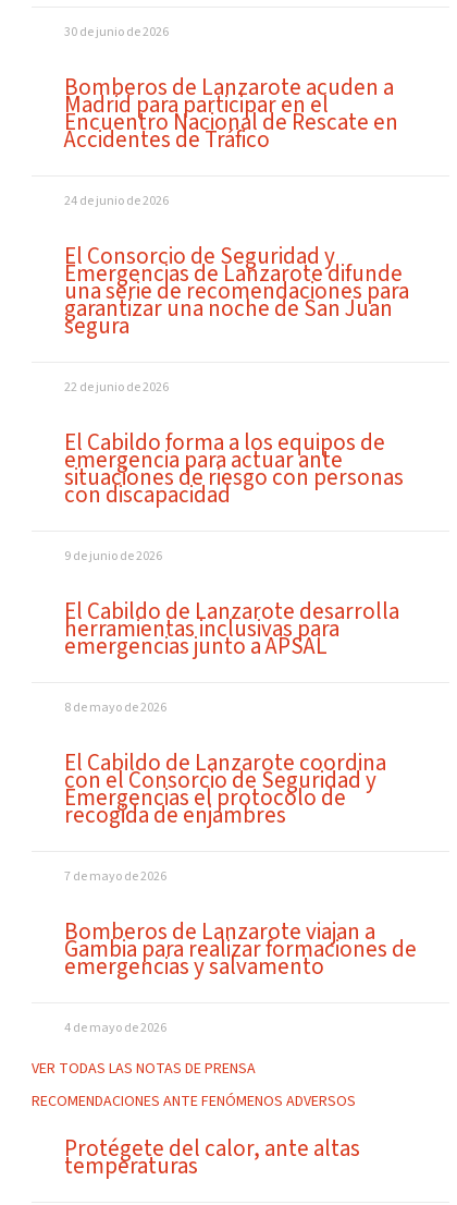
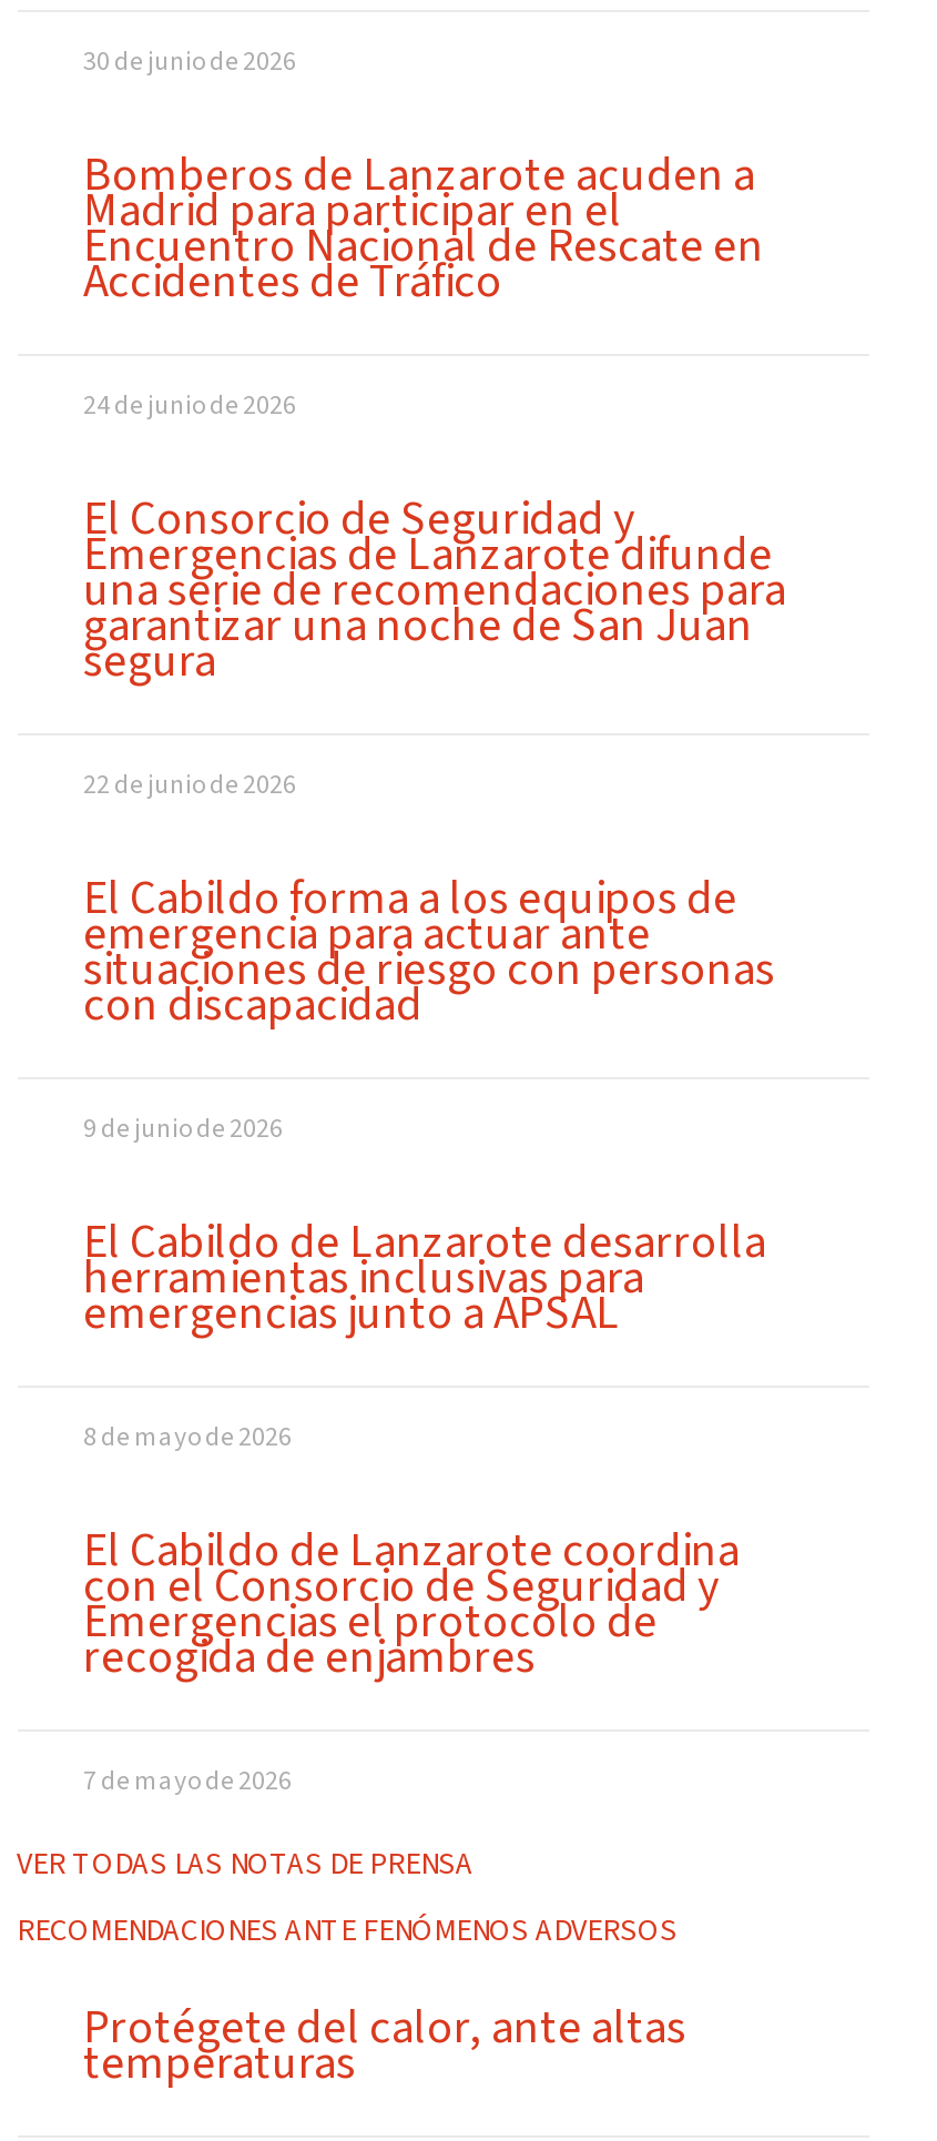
[64,916,416,1038] Bomberos de Lanzarote viajan a | Gambia para realizar formaciones de | emergencias y salvamento | 4 de mayo de 2026 -> none

